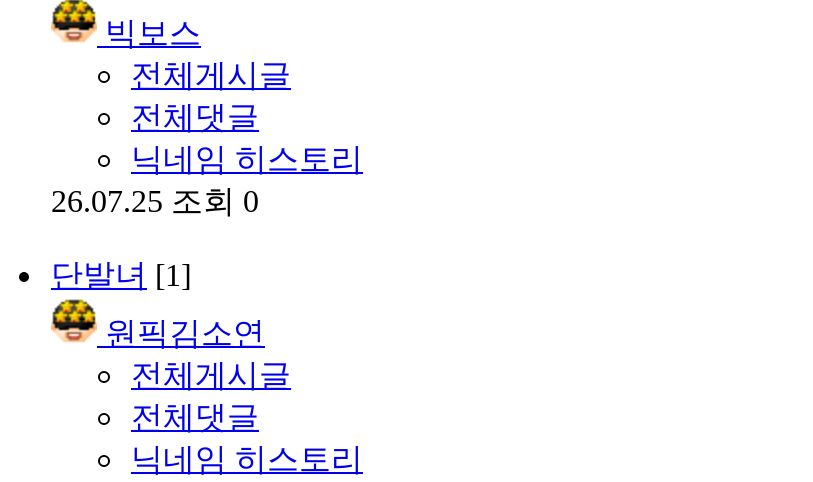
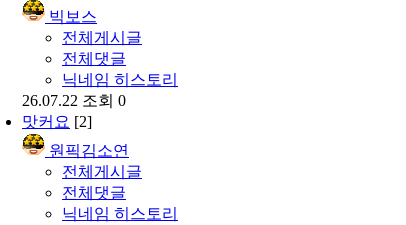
[51,185,259,293] 26.07.25 조회 0 | 단발녀 [1] -> [22,92,126,130] 26.07.22 조회 0 | 맛커요 [2]

